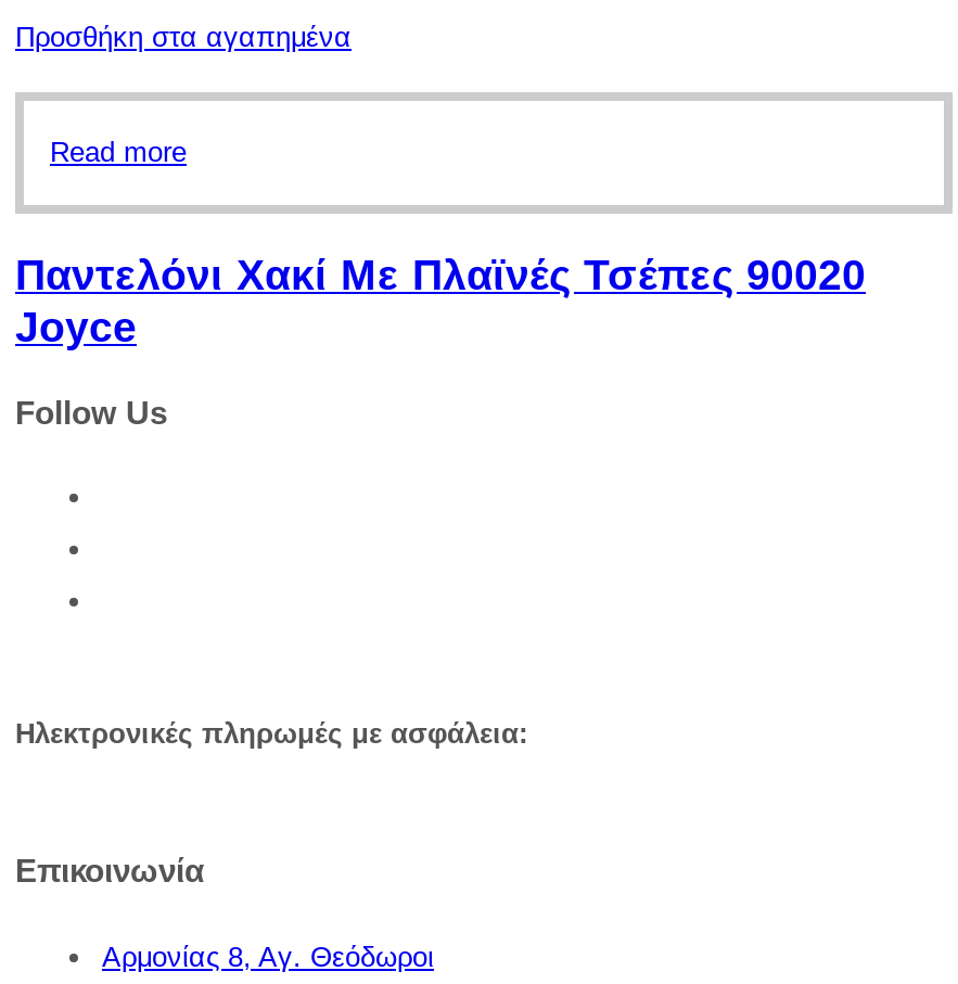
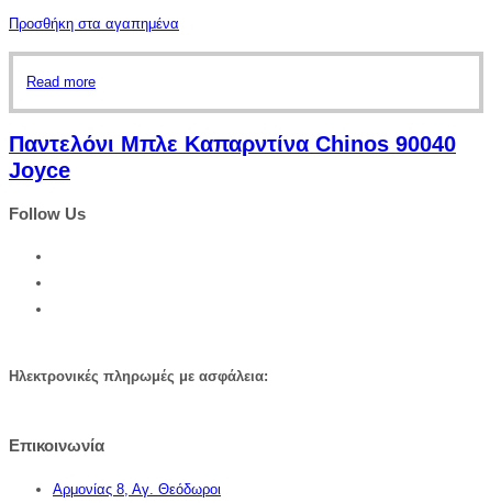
[15,250,866,298] Παντελόνι Χακί Με Πλαϊνές Τσέπες 90020 -> [9,132,456,156] Παντελόνι Μπλε Καπαρντίνα Chinos 90040

